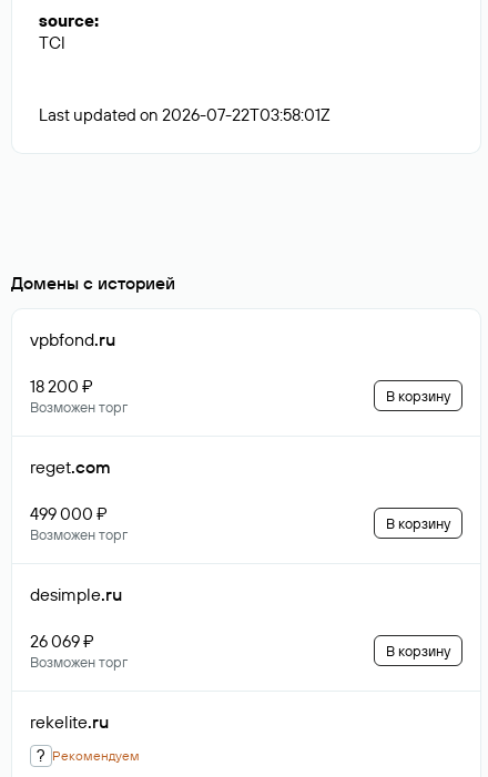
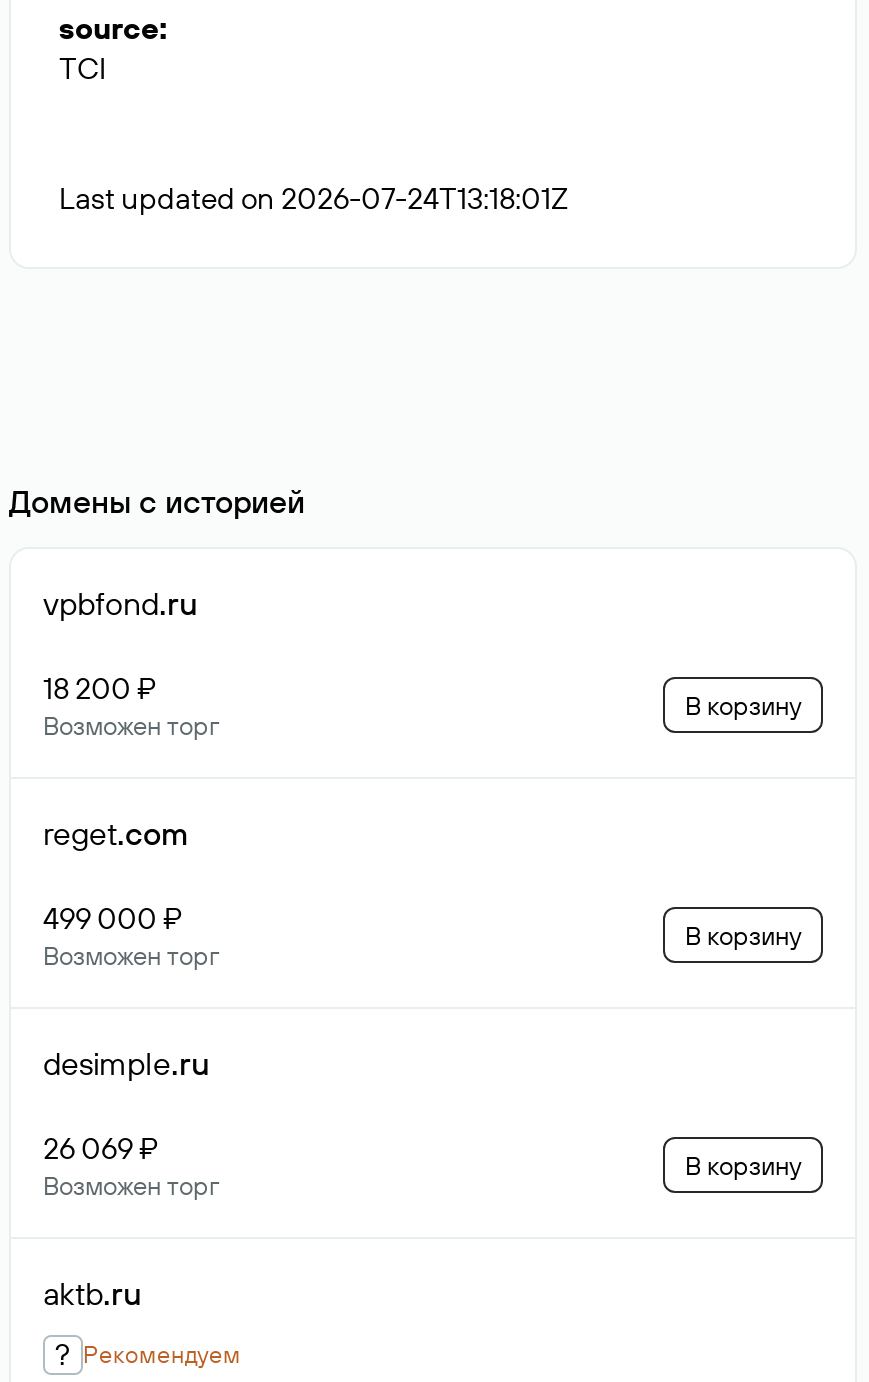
[39,104,331,125] Last updated on 2026-07-22T03:58:01Z -> [59,179,569,217] Last updated on 2026-07-24T13:18:01Z
[30,710,109,733] rekelite.ru -> [43,1273,141,1313] aktb.ru

